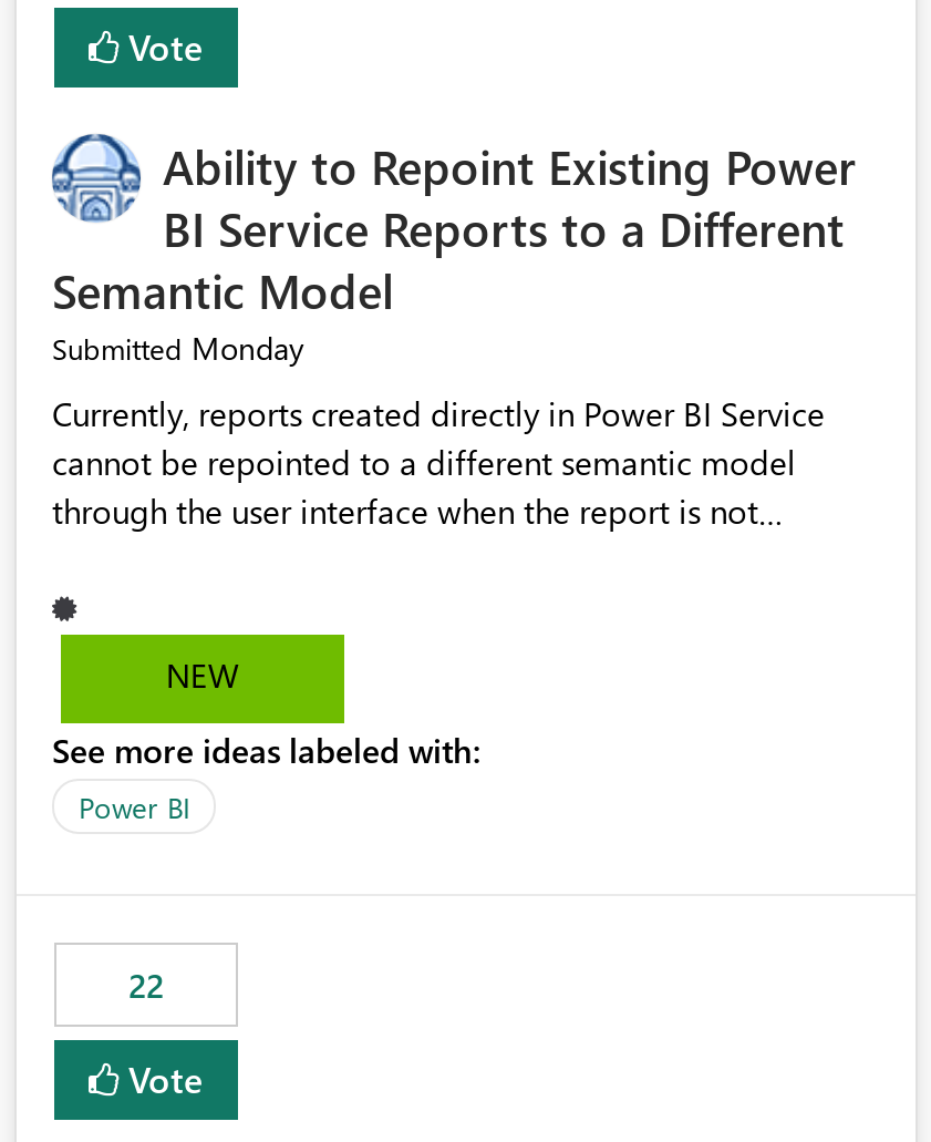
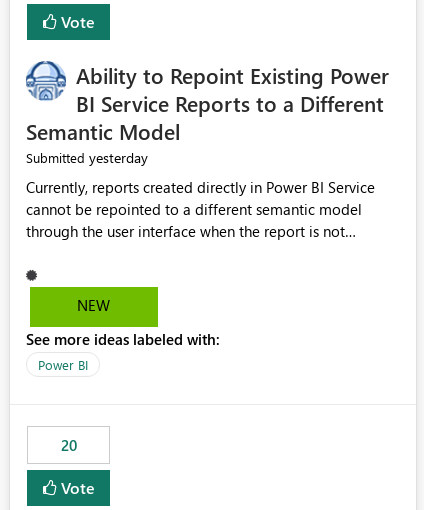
[52,328,304,370] Submitted Monday -> [26,148,148,167] Submitted yesterday
[128,963,164,1008] 22 -> [60,435,76,455] 20

